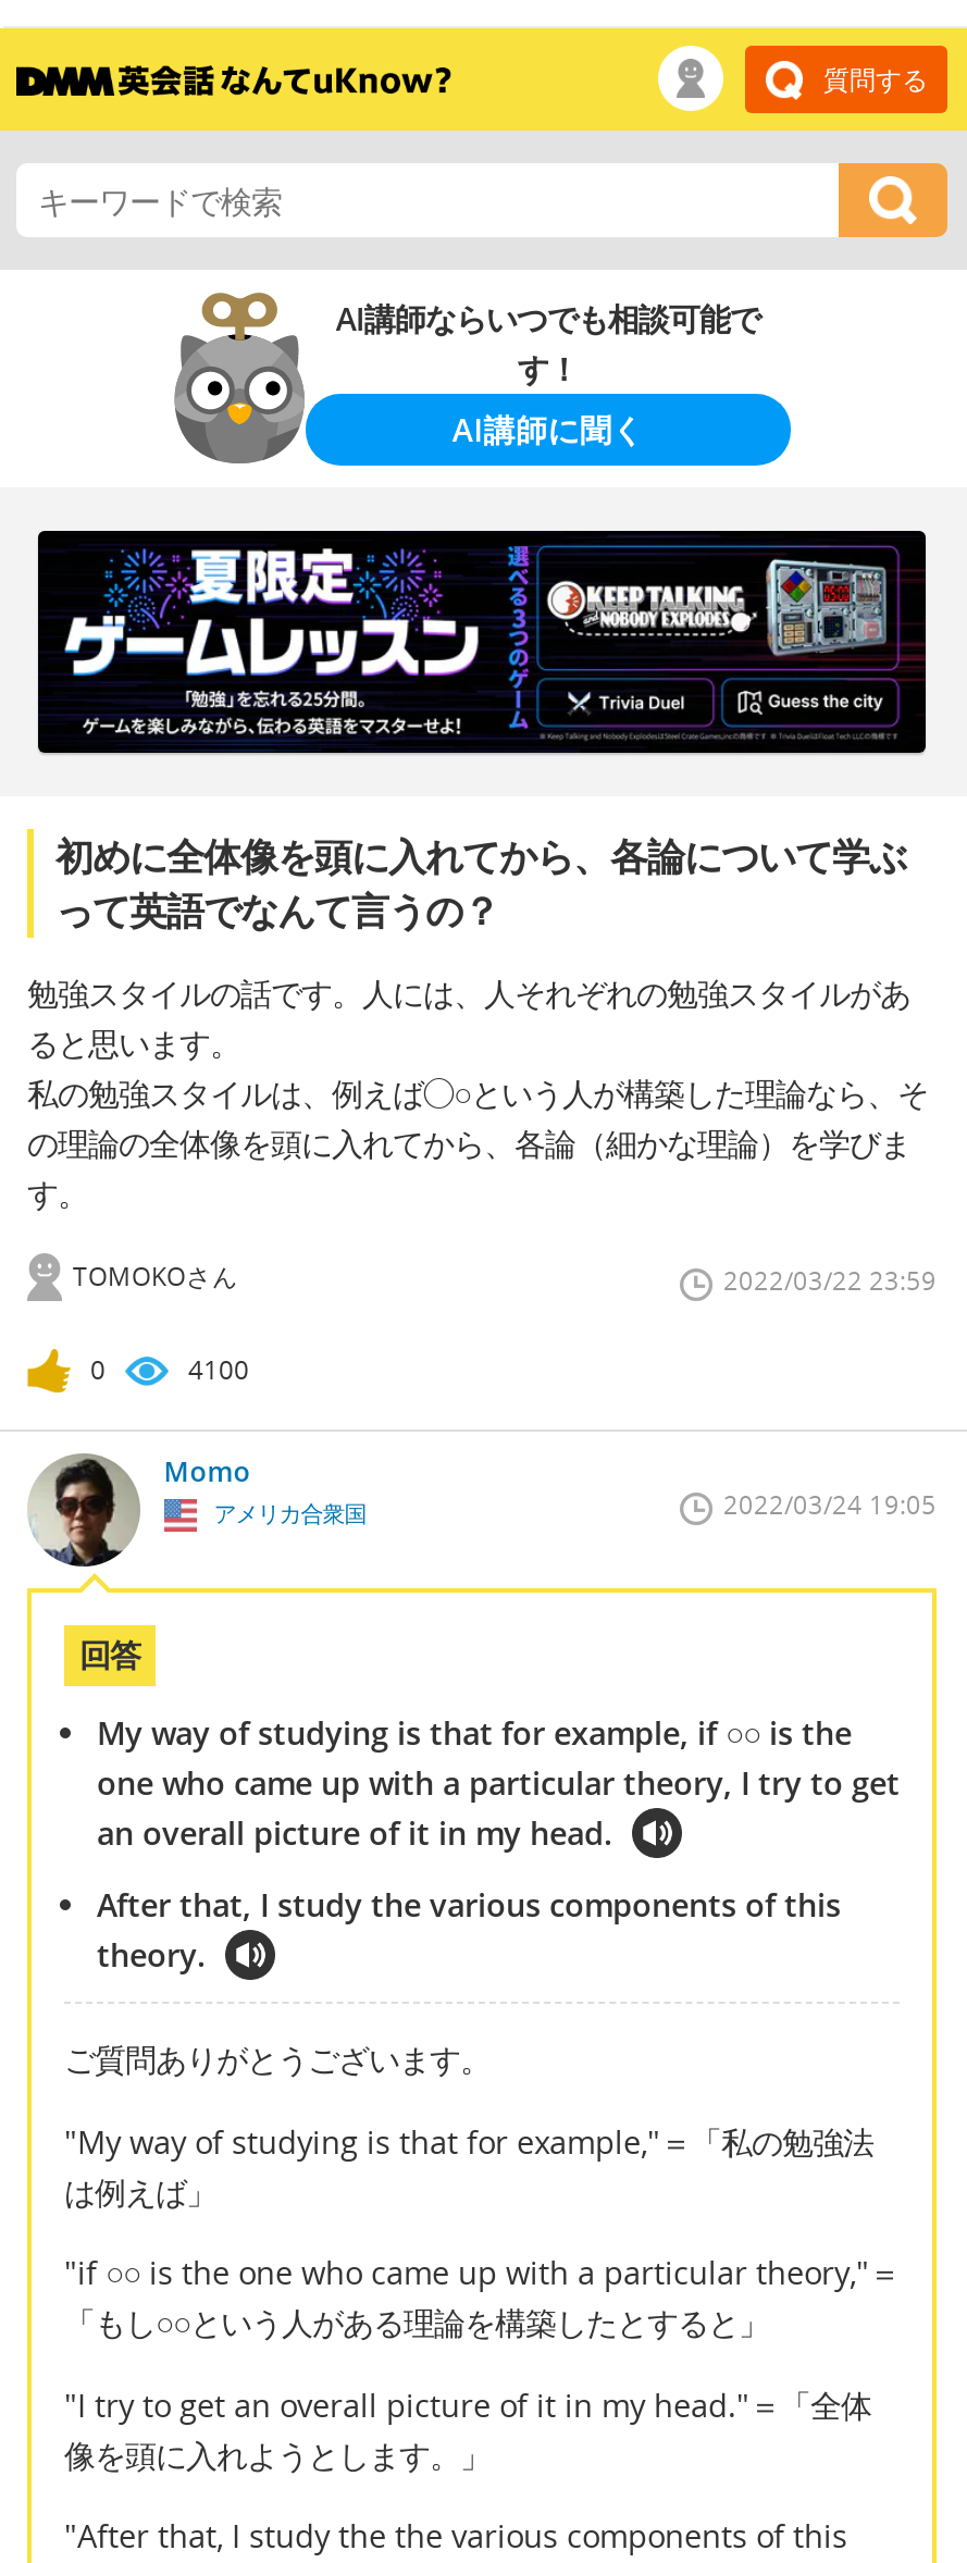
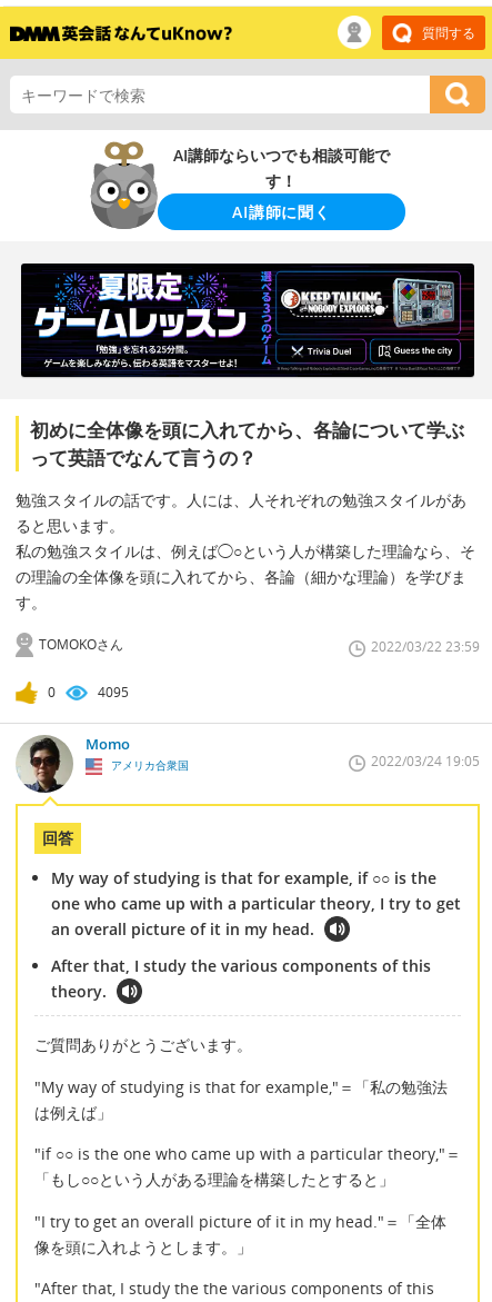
[188,1351,249,1388] 4100 -> [98,682,129,701] 4095

